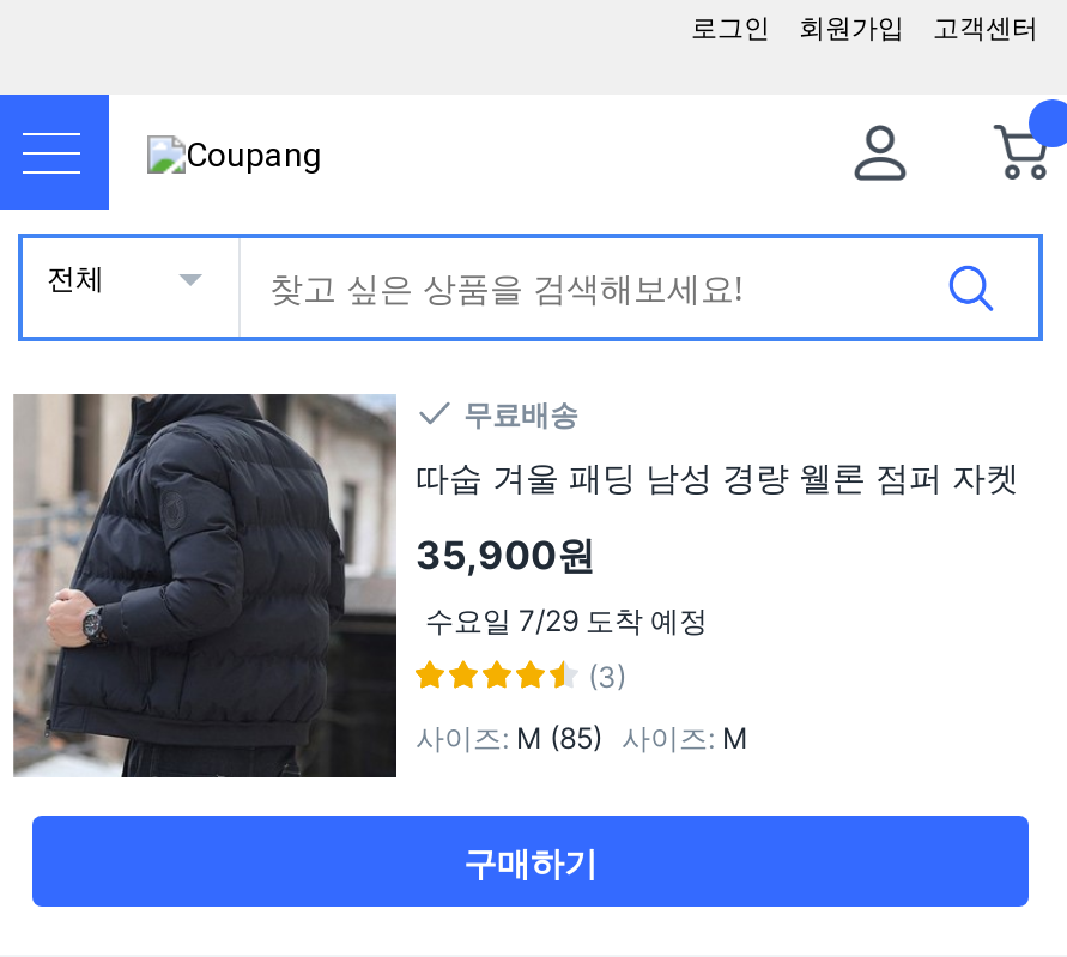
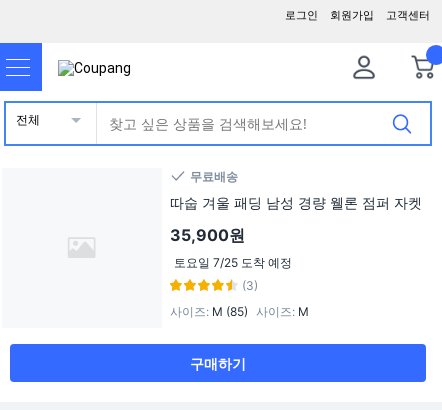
[11,392,399,780] [image] -> none
[425,602,708,638] 수요일 7/29 도착 예정 -> [174,255,292,270] 토요일 7/25 도착 예정

